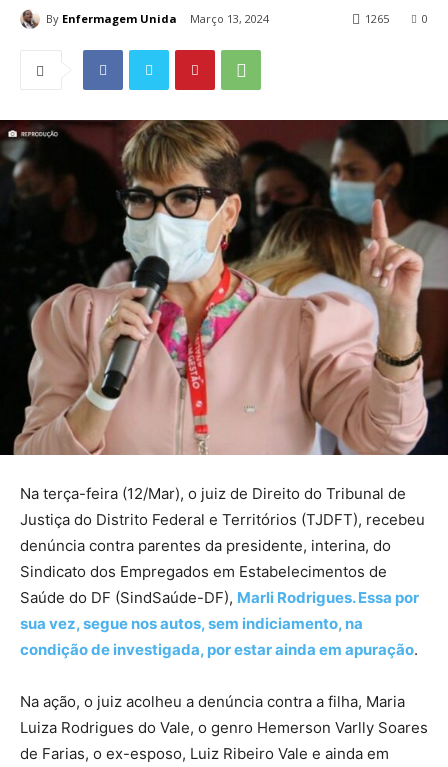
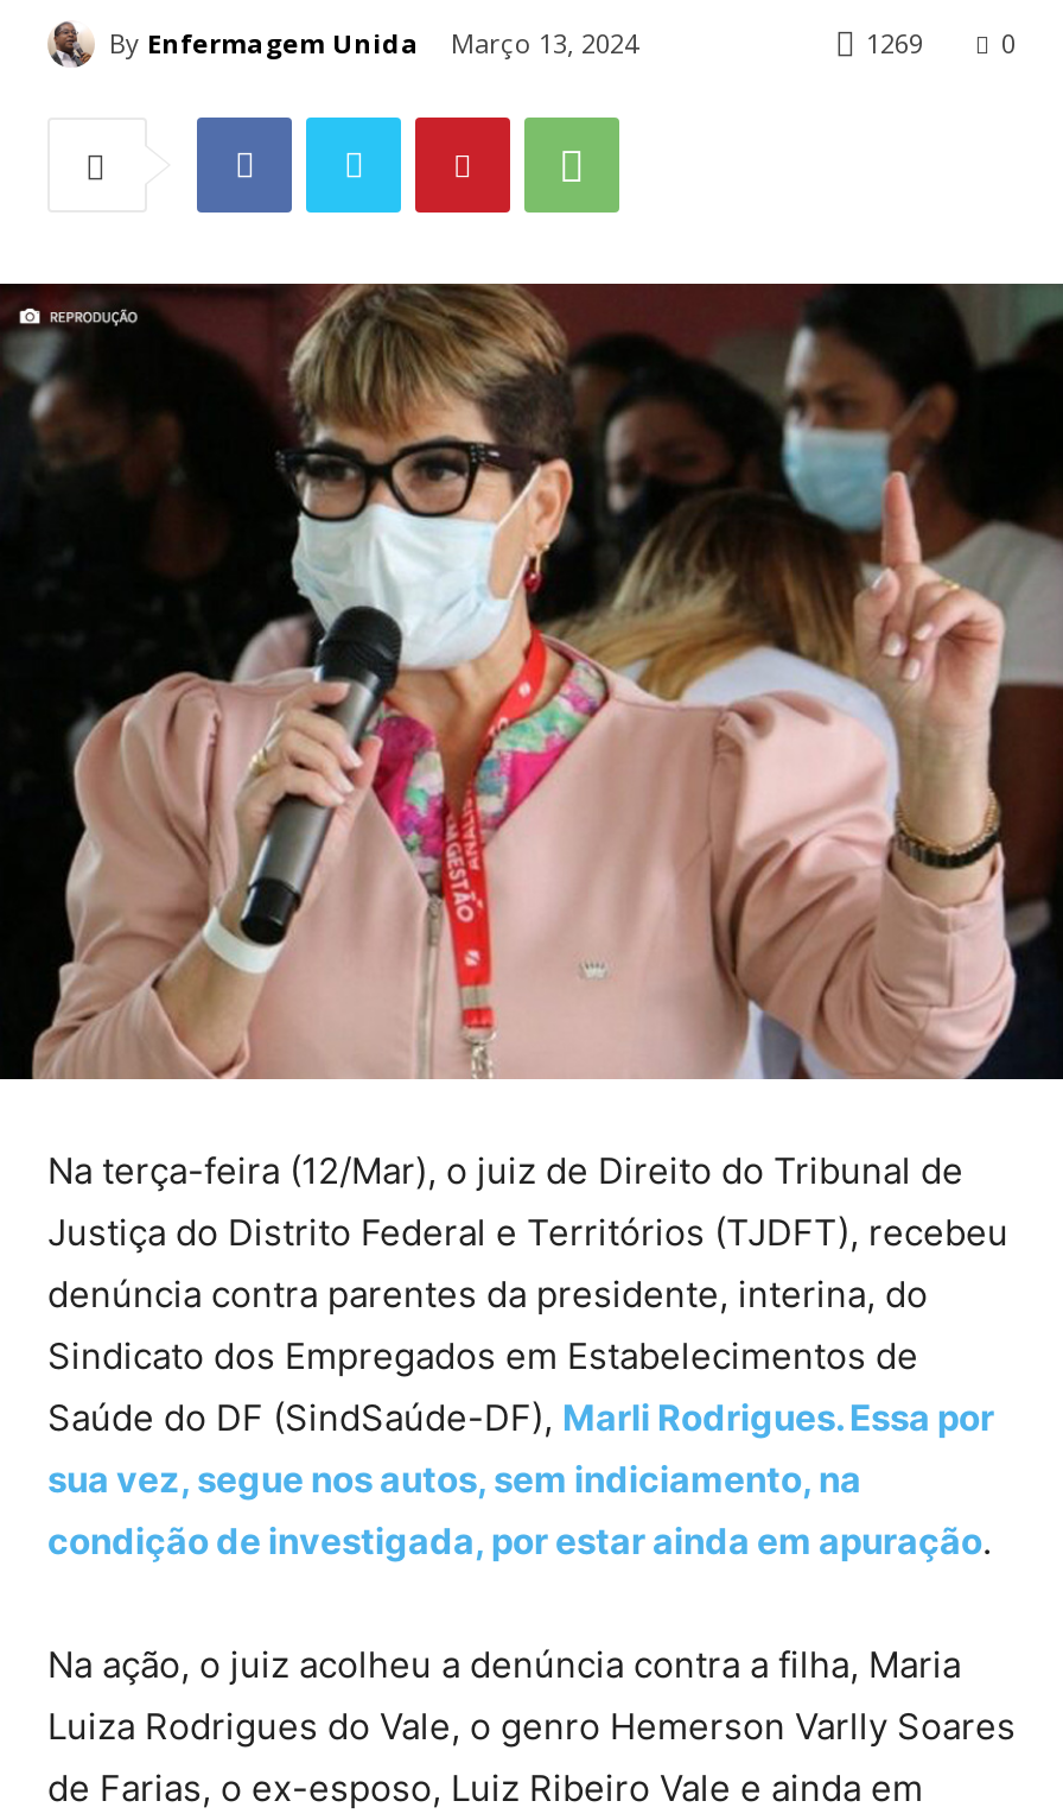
[365,11,389,26] 1265 -> [866,25,923,61] 1269

